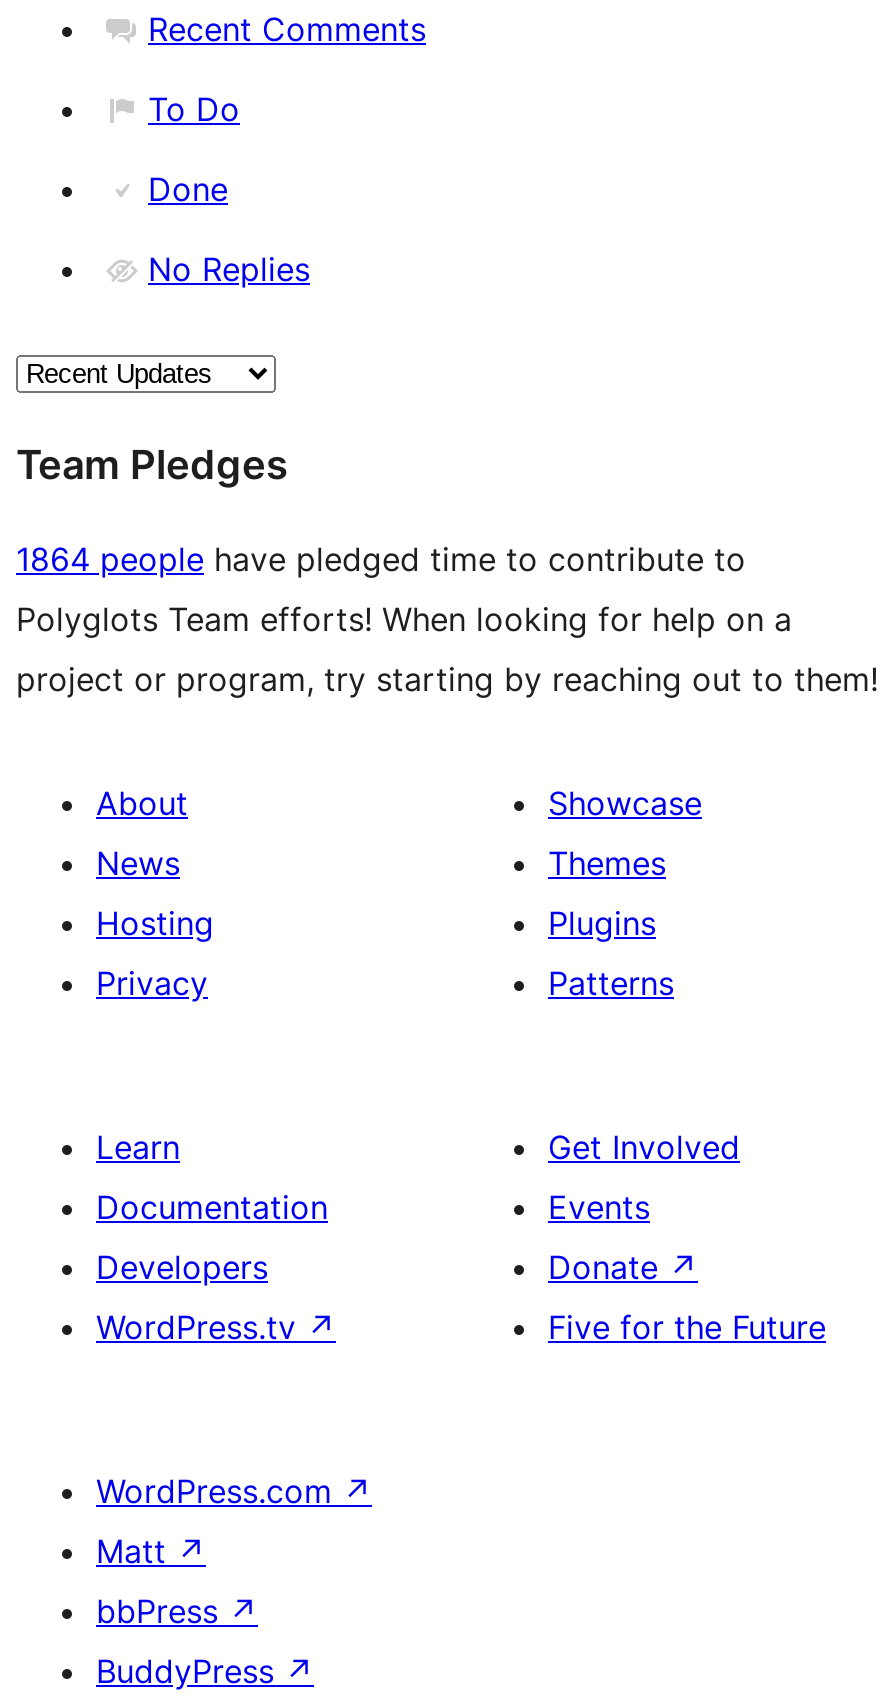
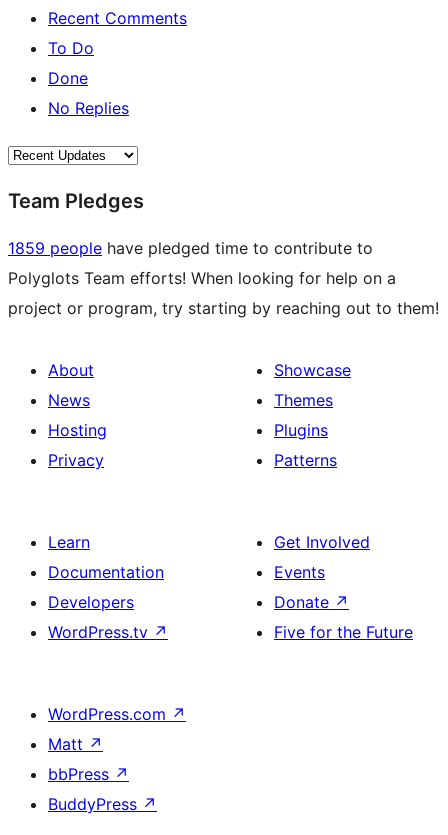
[16,539,746,579] 1864 people have pledged time to contribute to -> [8,238,373,258] 1859 people have pledged time to contribute to

